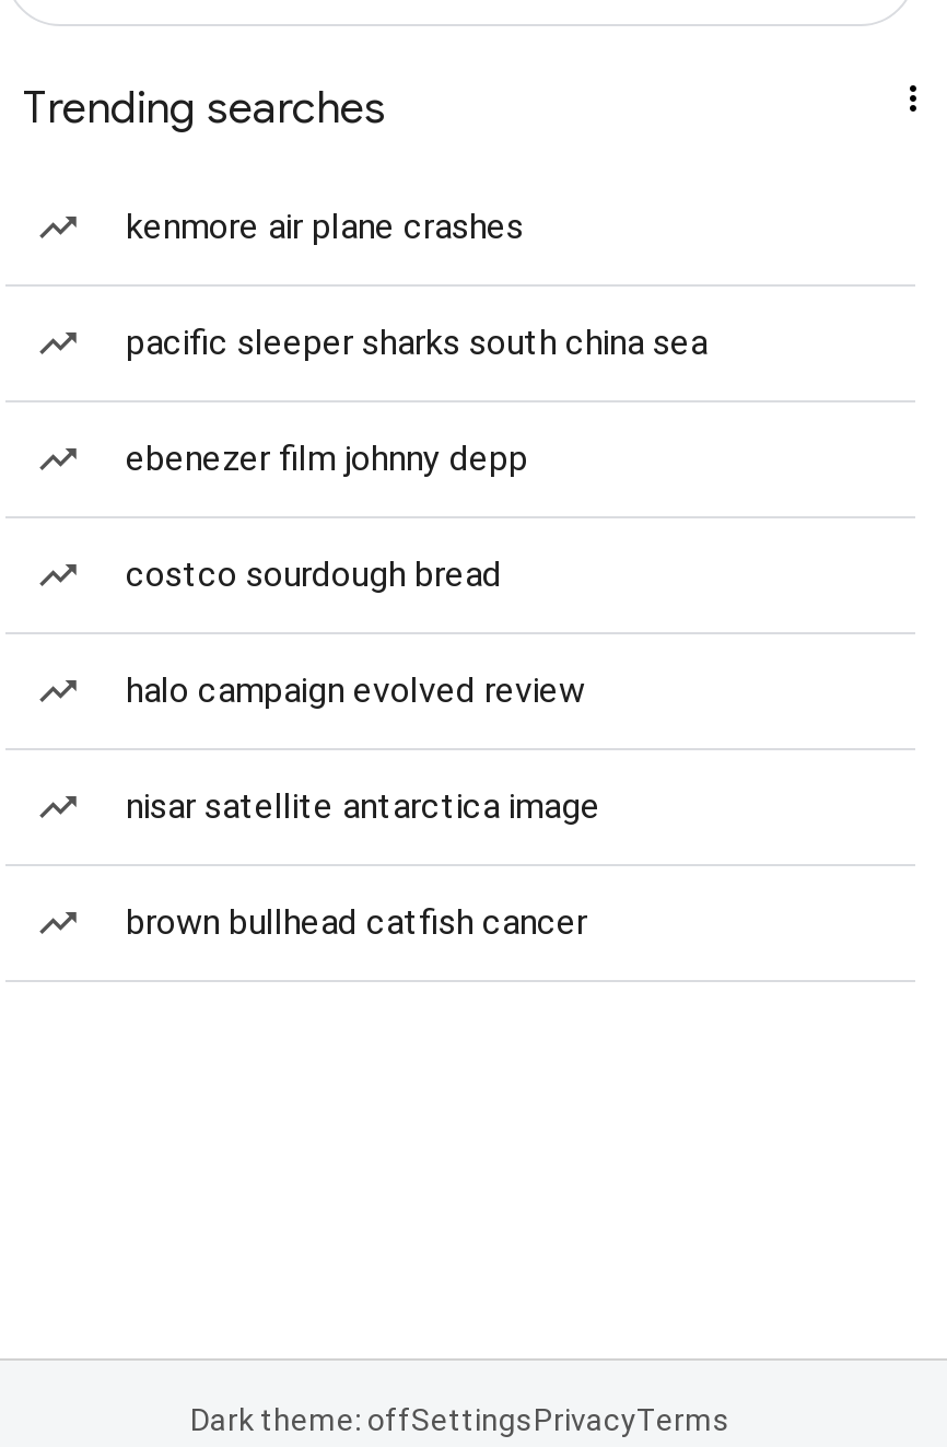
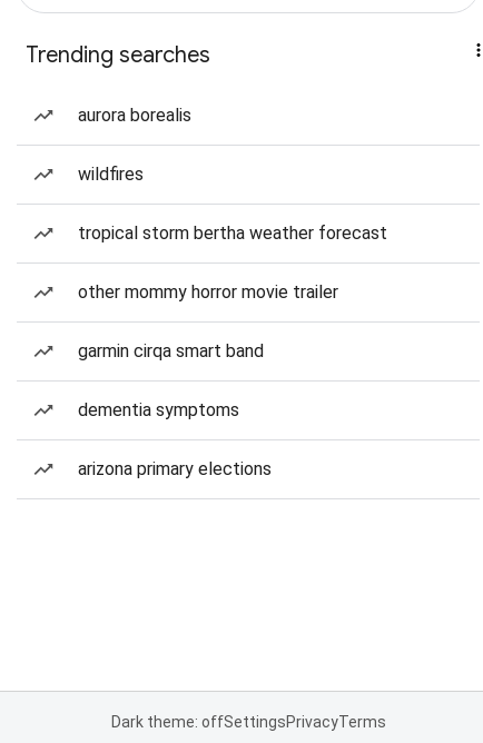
[126,206,524,247] kenmore air plane crashes -> [78,105,191,126] aurora borealis
[126,322,708,363] pacific sleeper sharks south china sea -> [78,164,144,185] wildfires
[126,437,528,479] ebenezer film johnny depp -> [78,222,387,244] tropical storm bertha weather forecast
[126,553,502,595] costco sourdough bread -> [78,281,338,303] other mommy horror movie trailer
[126,669,585,711] halo campaign evolved review -> [78,340,264,361] garmin cirqa smart band
[126,785,600,827] nisar satellite antarctica image -> [78,399,239,420] dementia symptoms
[126,901,587,943] brown bullhead catfish cancer -> [78,458,272,479] arizona primary elections

